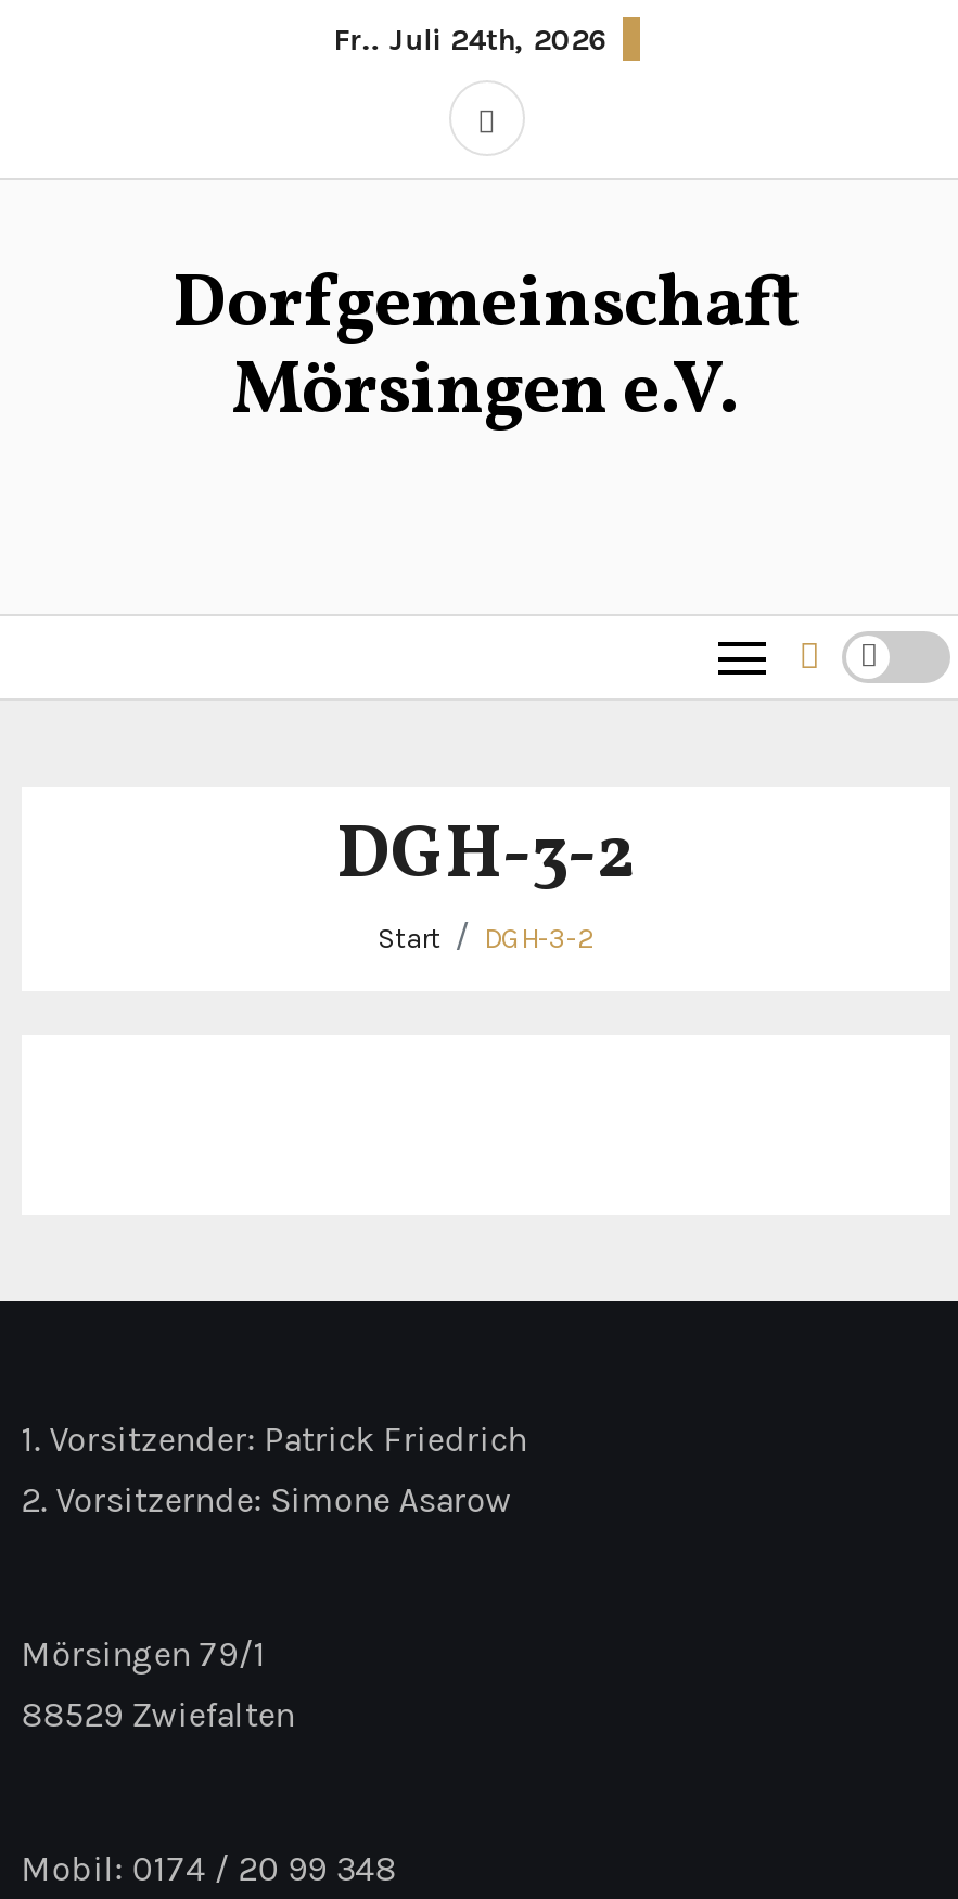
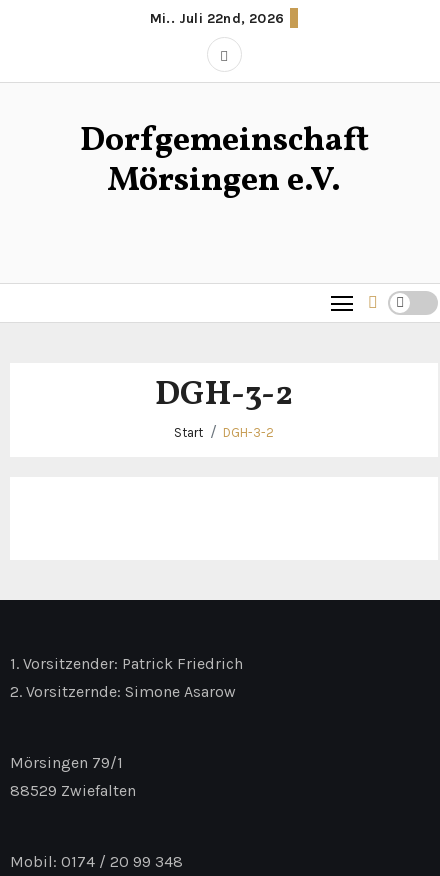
[333,21,609,57] Fr.. Juli 24th, 2026 -> [150,9,284,26] Mi.. Juli 22nd, 2026

